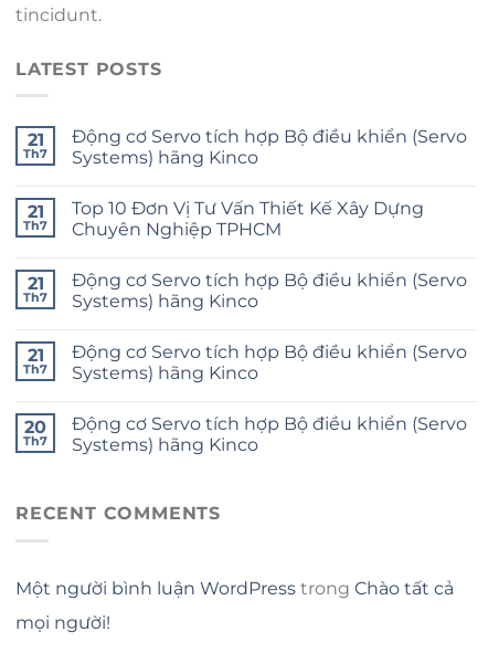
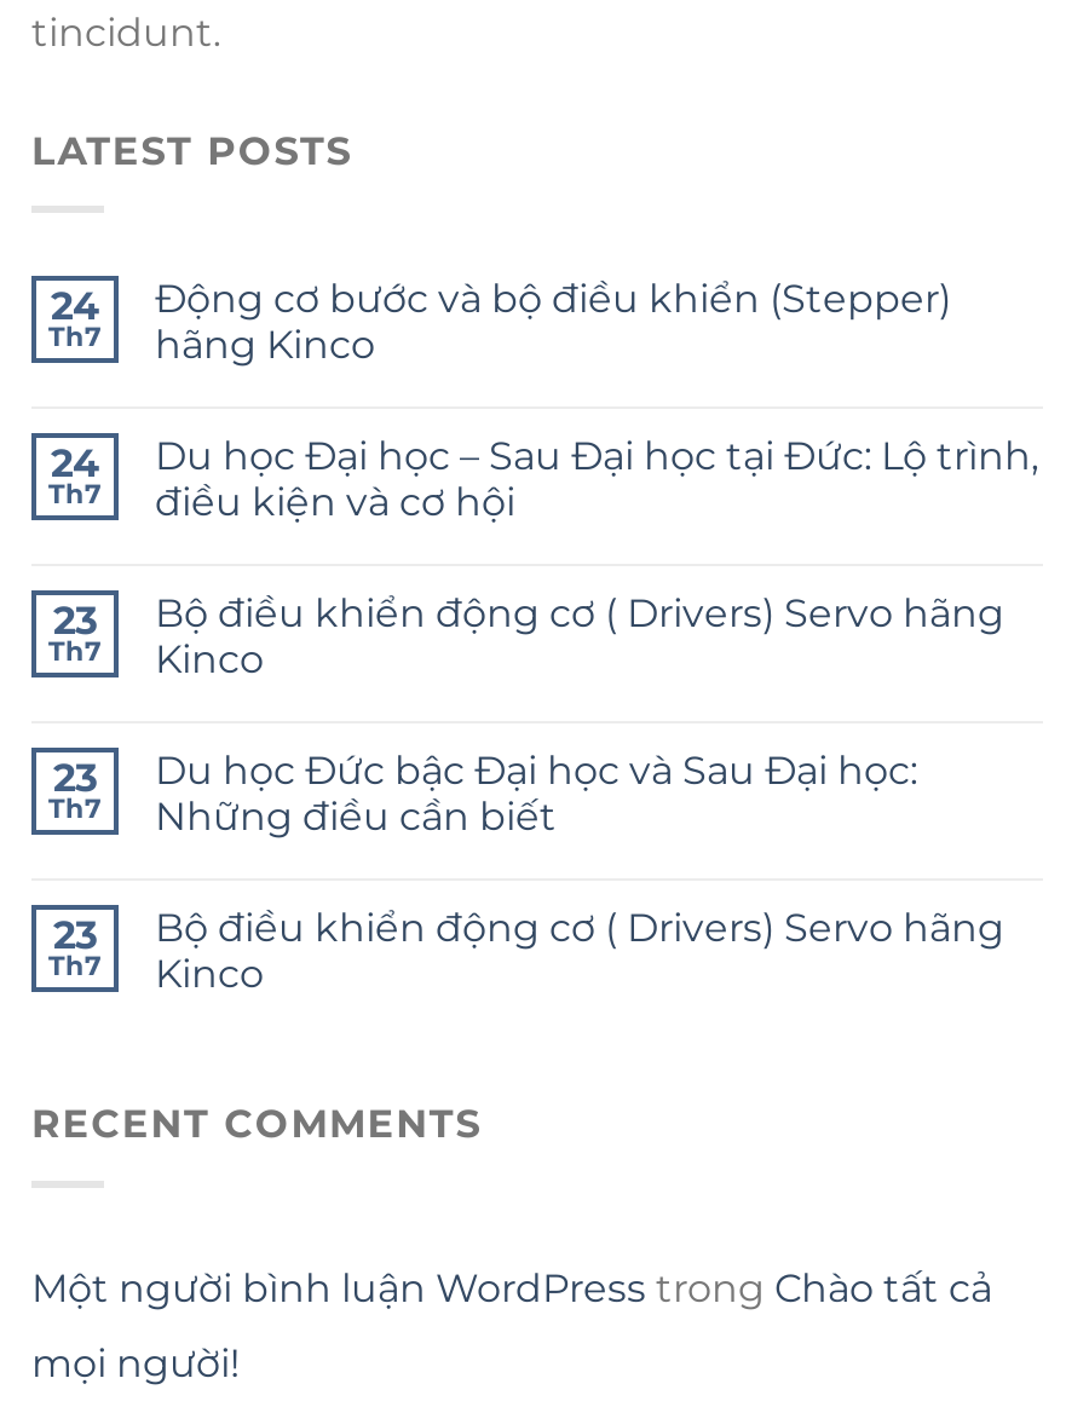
[27,130,44,151] 21 -> [51,284,99,330] 24
[72,127,467,168] Động cơ Servo tích hợp Bộ điều khiển (Servo | Systems) hãng Kinco -> [155,277,951,369] Động cơ bước và bộ điều khiển (Stepper) | hãng Kinco
[27,202,44,223] 21 -> [51,442,99,488] 24
[72,198,424,240] Top 10 Đơn Vị Tư Vấn Thiết Kế Xây Dựng | Chuyên Nghiệp TPHCM -> [155,434,1038,526] Du học Đại học – Sau Đại học tại Đức: Lộ trình, | điều kiện và cơ hội
[27,273,44,294] 21 -> [53,599,97,645] 23
[72,270,467,312] Động cơ Servo tích hợp Bộ điều khiển (Servo | Systems) hãng Kinco -> [155,592,1004,684] Bộ điều khiển động cơ ( Drivers) Servo hãng | Kinco
[27,345,44,366] 21 -> [53,756,97,802] 23
[72,342,467,384] Động cơ Servo tích hợp Bộ điều khiển (Servo | Systems) hãng Kinco -> [155,749,917,841] Du học Đức bậc Đại học và Sau Đại học: | Những điều cần biết
[24,417,46,438] 20 -> [53,913,97,959] 23
[72,414,467,456] Động cơ Servo tích hợp Bộ điều khiển (Servo | Systems) hãng Kinco -> [155,906,1004,998] Bộ điều khiển động cơ ( Drivers) Servo hãng | Kinco

